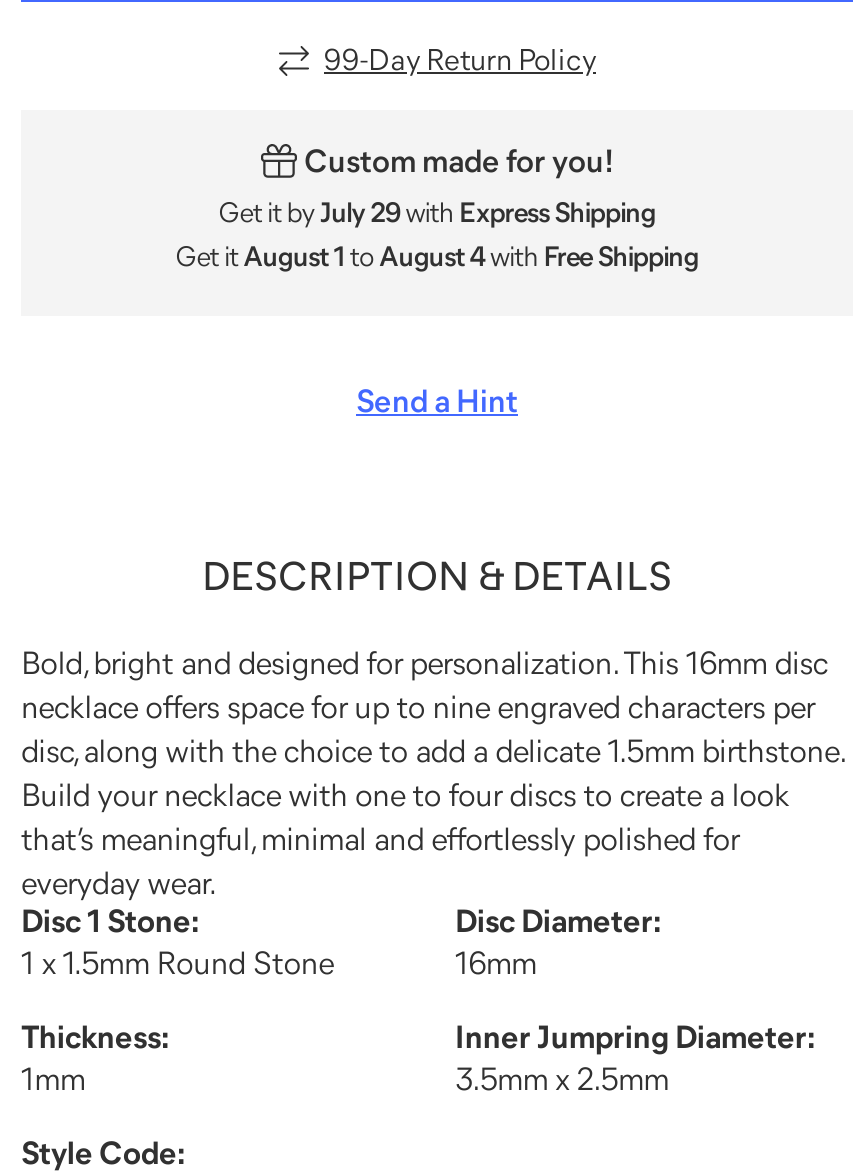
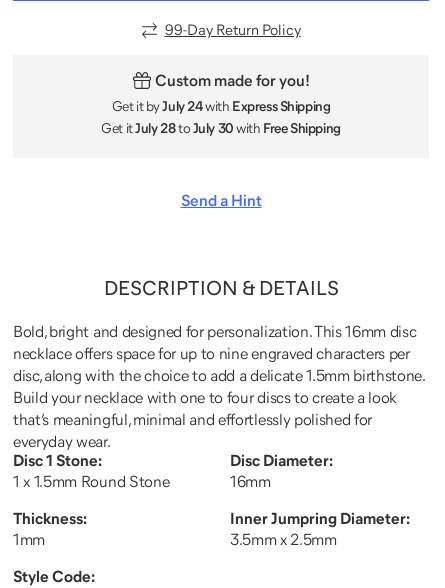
[218,199,656,227] Get it by July 29 with Express Shipping -> [112,99,330,113] Get it by July 24 with Express Shipping
[175,243,699,271] Get it August 1 to August 4 with Free Shipping -> [101,121,341,135] Get it July 28 to July 30 with Free Shipping

